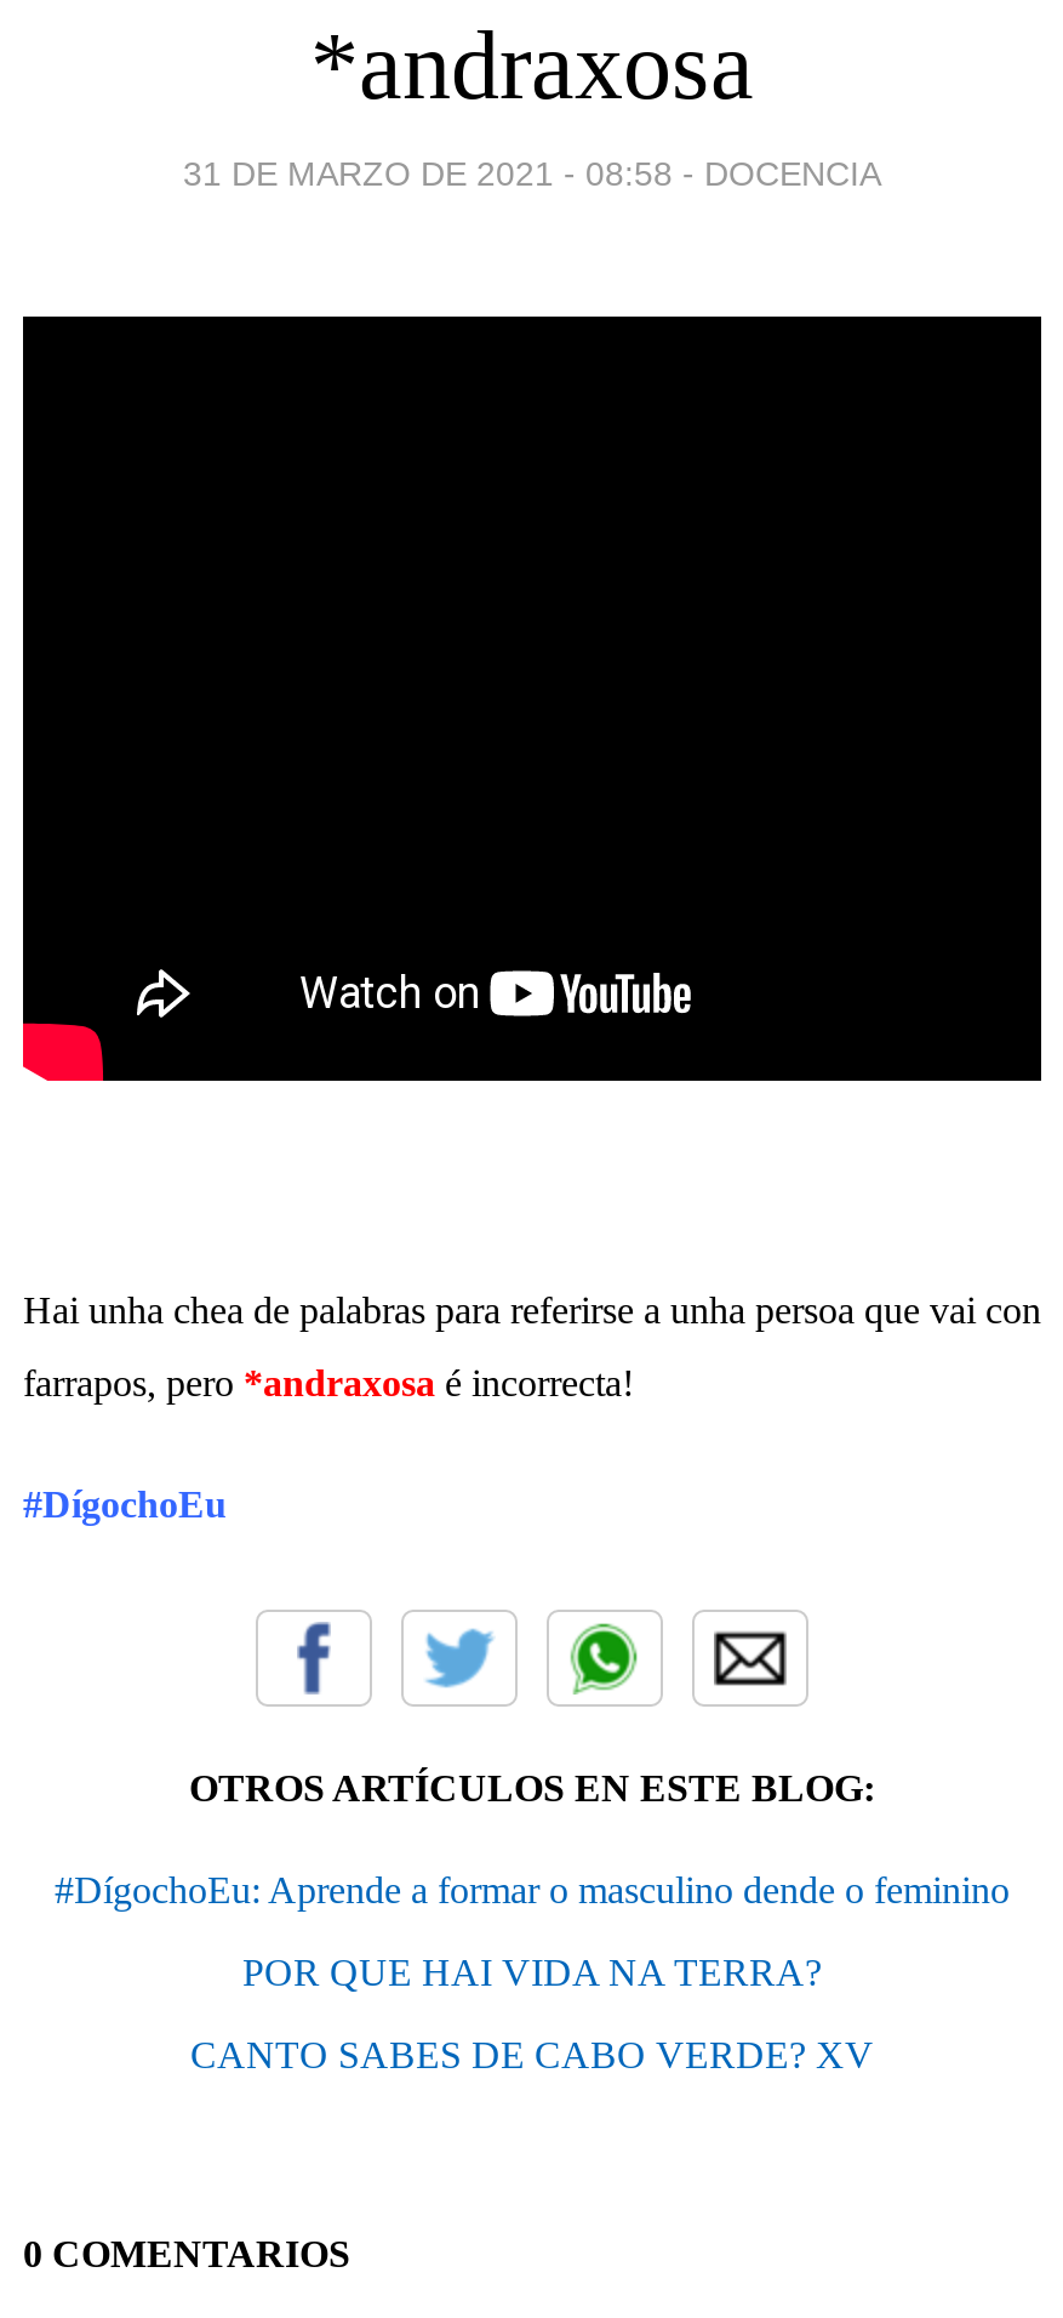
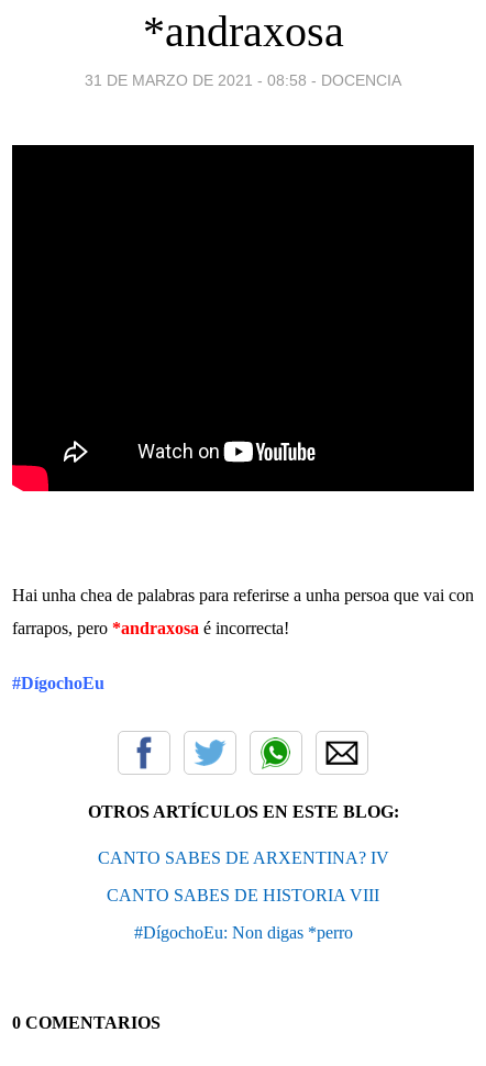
[55,1869,1010,1910] #DígochoEu: Aprende a formar o masculino dende o feminino -> [97,848,389,867] CANTO SABES DE ARXENTINA? IV
[242,1951,822,1992] POR QUE HAI VIDA NA TERRA? -> [107,886,379,904] CANTO SABES DE HISTORIA VIII
[190,2034,874,2075] CANTO SABES DE CABO VERDE? XV -> [134,923,352,942] #DígochoEu: Non digas *perro

